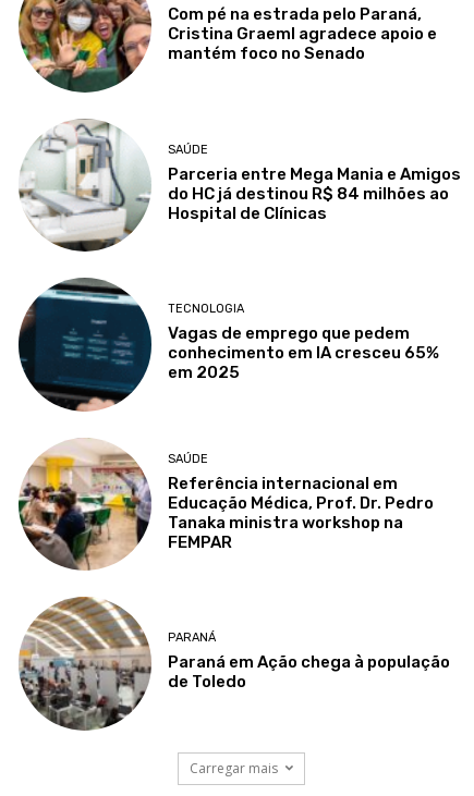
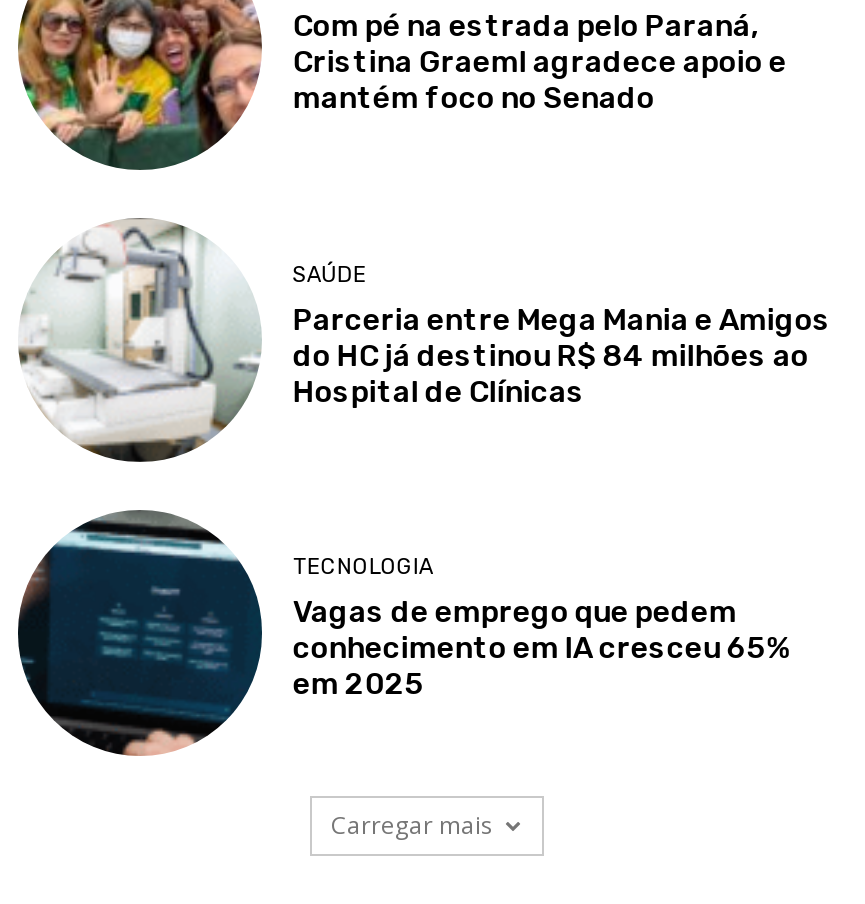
[17,441,434,571] [image] | SAÚDE | Referência internacional em | Educação Médica, Prof. Dr. Pedro | Tanaka ministra workshop na | FEMPAR -> none
[19,597,450,731] [image] | PARANÁ | Paraná em Ação chega à população | de Toledo -> none

